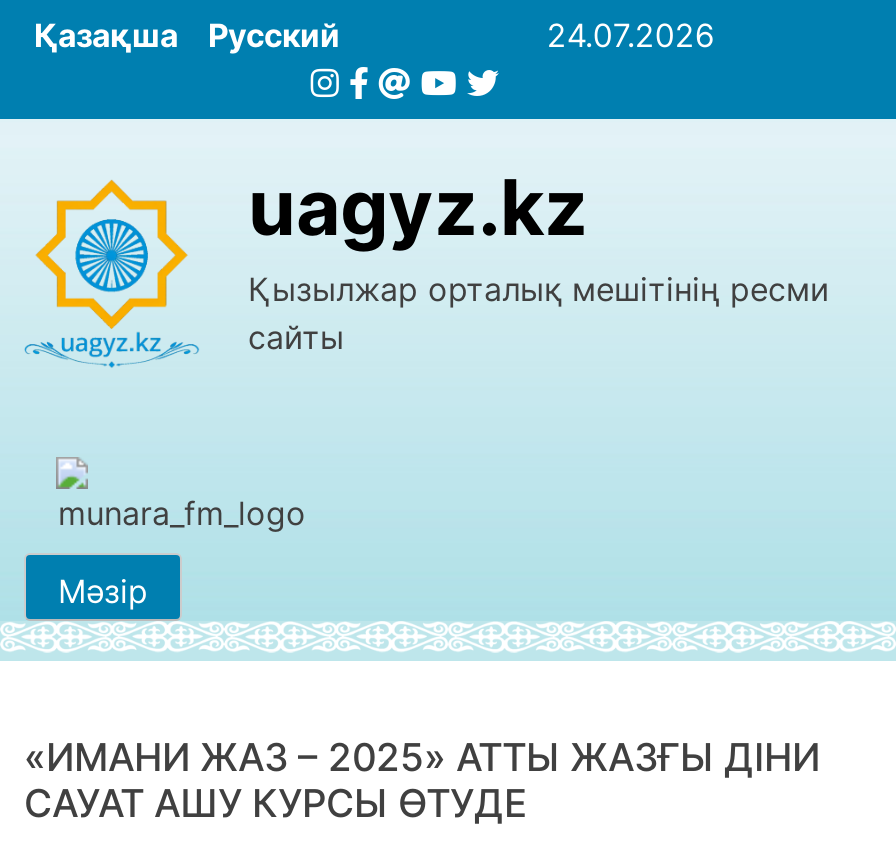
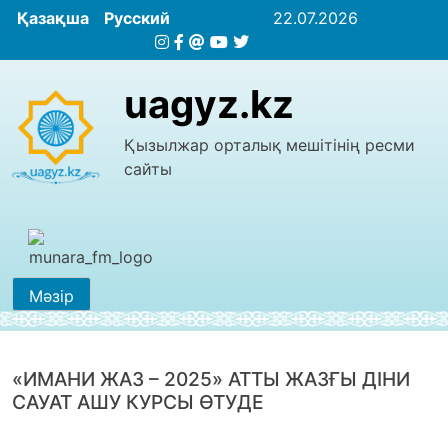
[547,15,715,55] 24.07.2026 -> [273,8,358,28] 22.07.2026

